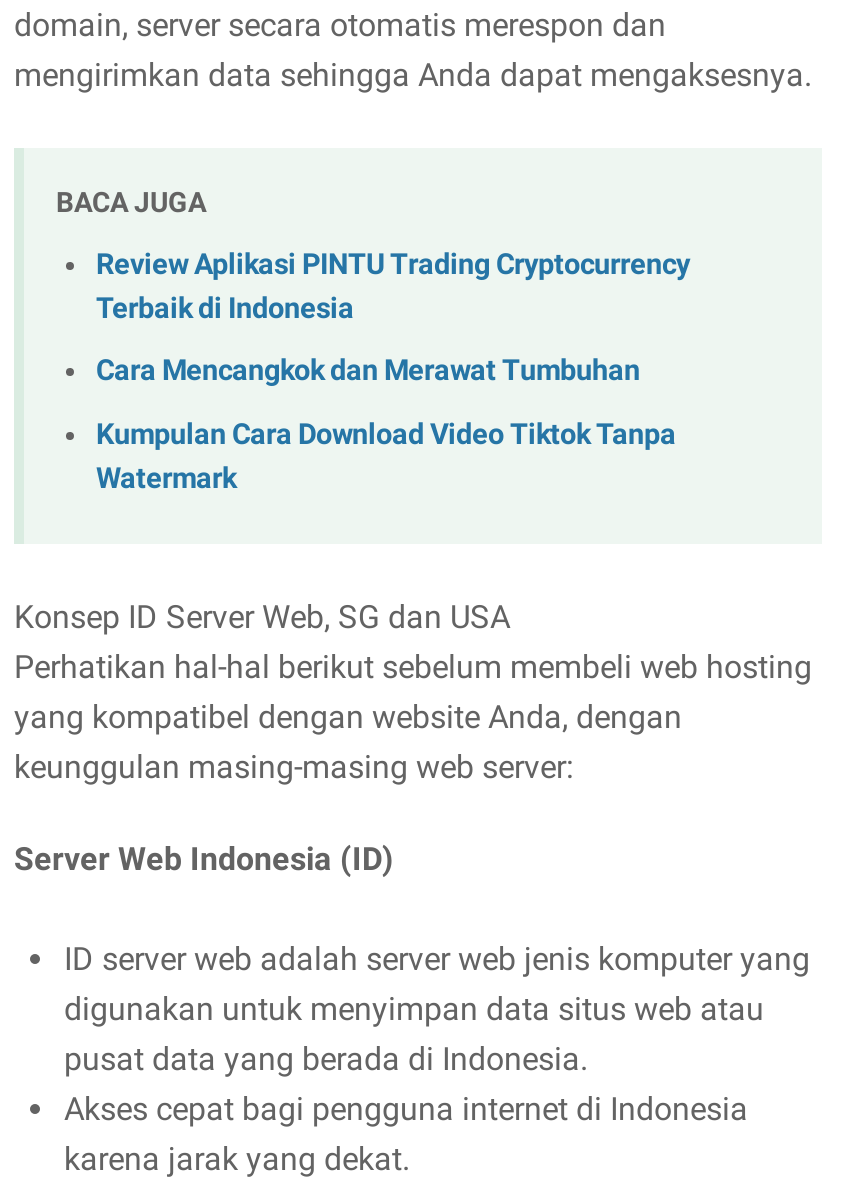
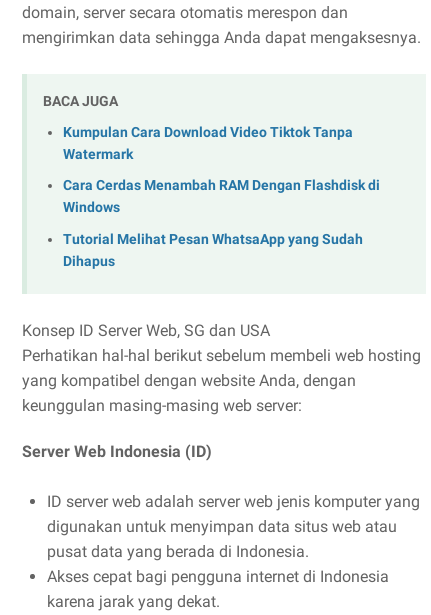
[96,248,690,389] Review Aplikasi PINTU Trading Cryptocurrency | Terbaik di Indonesia | Cara Mencangkok dan Merawat Tumbuhan -> none
moved [96,418,676,496] -> [63,124,353,163]: Kumpulan Cara Download Video Tiktok Tanpa | Watermark
none -> [63,177,380,270] Cara Cerdas Menambah RAM Dengan Flashdisk di | Windows | Tutorial Melihat Pesan WhatsaApp yang Sudah | Dihapus

